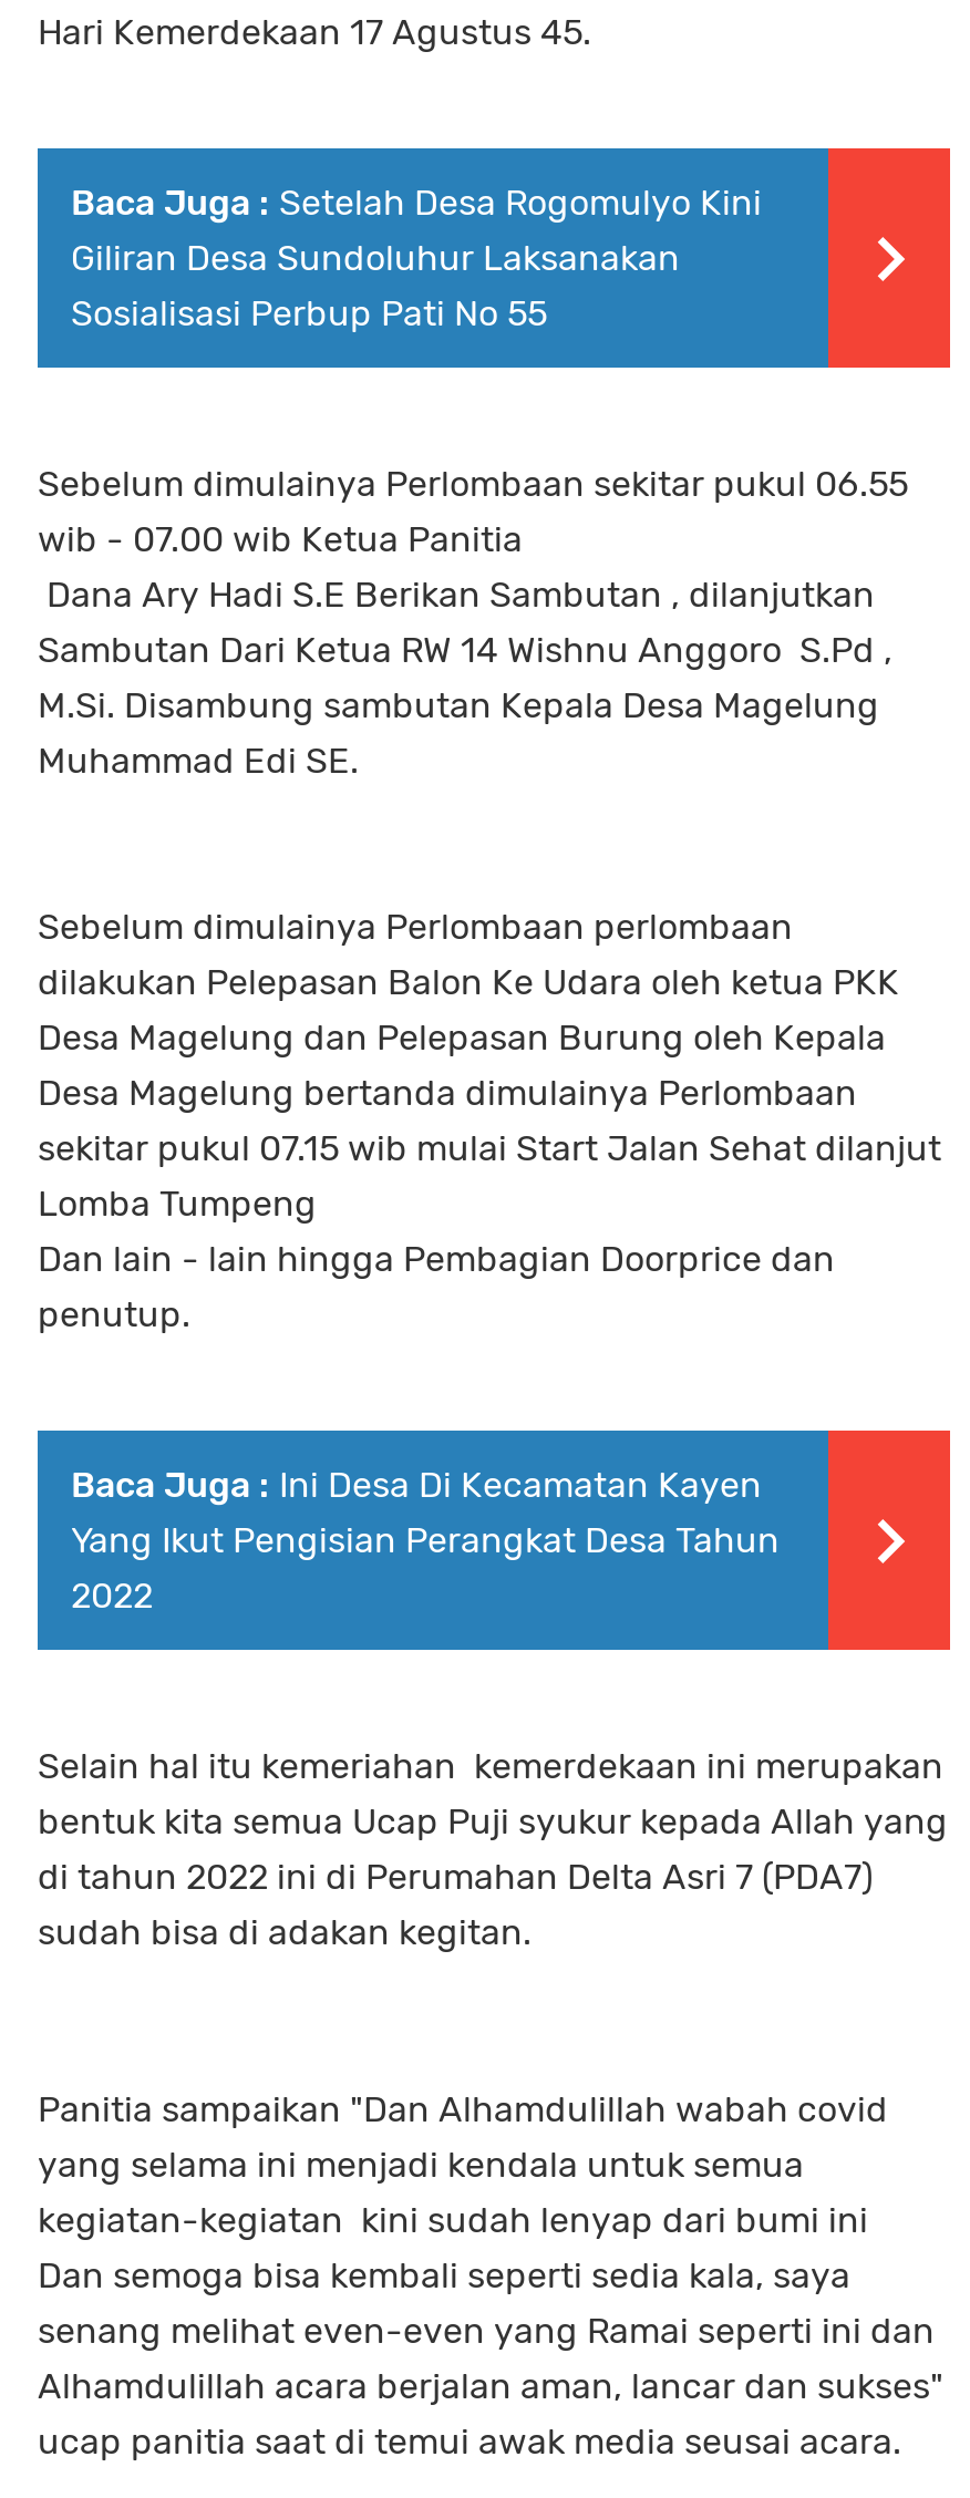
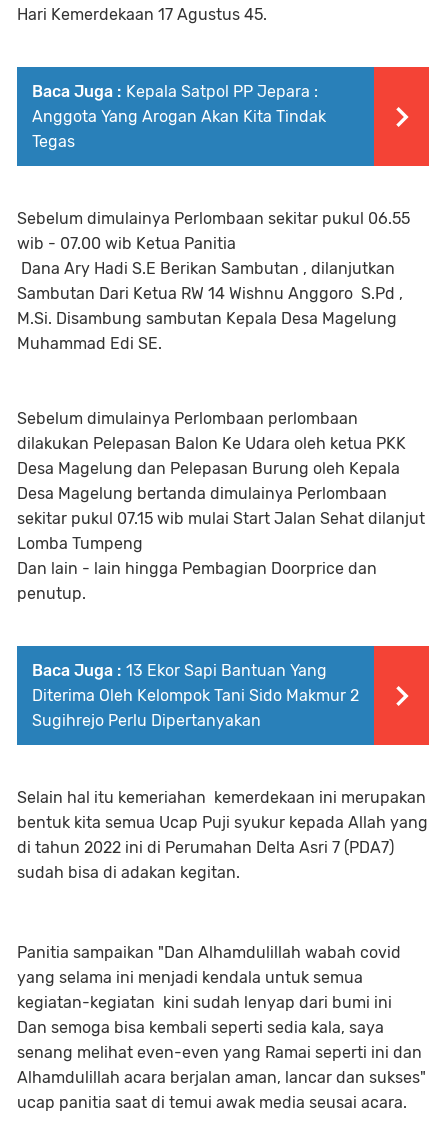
[71,181,762,334] Baca Juga : Setelah Desa Rogomulyo Kini | Giliran Desa Sundoluhur Laksanakan | Sosialisasi Perbup Pati No 55 -> [32,82,326,151] Baca Juga : Kepala Satpol PP Jepara : | Anggota Yang Arogan Akan Kita Tindak | Tegas
[71,1463,780,1616] Baca Juga : Ini Desa Di Kecamatan Kayen | Yang Ikut Pengisian Perangkat Desa Tahun | 2022 -> [32,661,359,730] Baca Juga : 13 Ekor Sapi Bantuan Yang | Diterima Oleh Kelompok Tani Sido Makmur 2 | Sugihrejo Perlu Dipertanyakan

